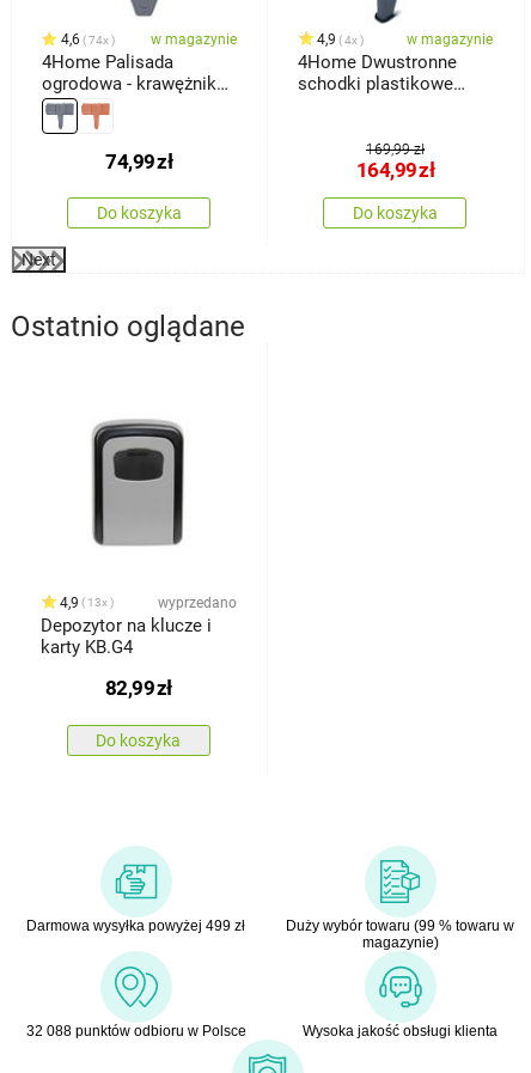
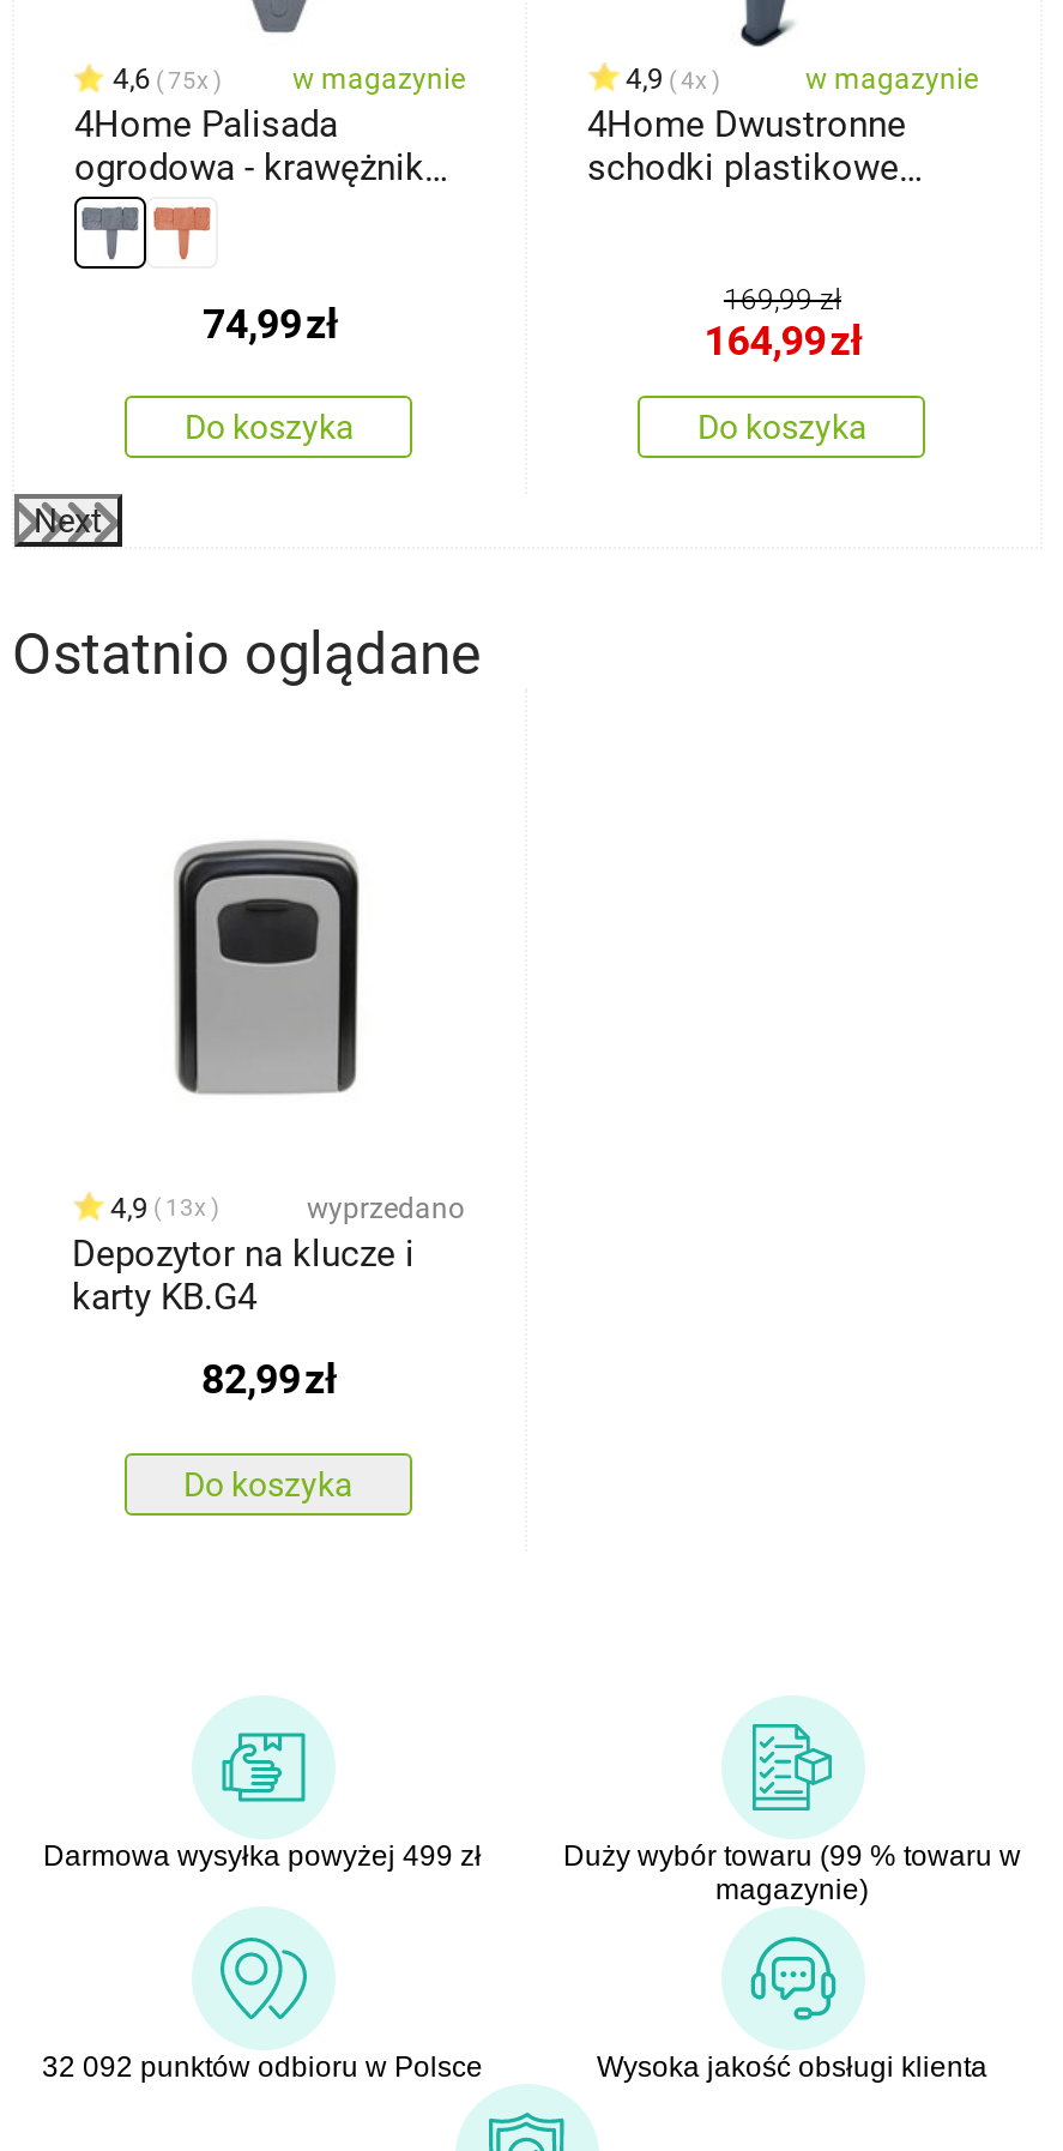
[61,31,111,48] 4,6 74x -> [113,63,213,96] 4,6 75x
[26,1023,246,1039] 32 088 punktów odbioru w Polsce -> [42,2050,483,2084] 32 092 punktów odbioru w Polsce

